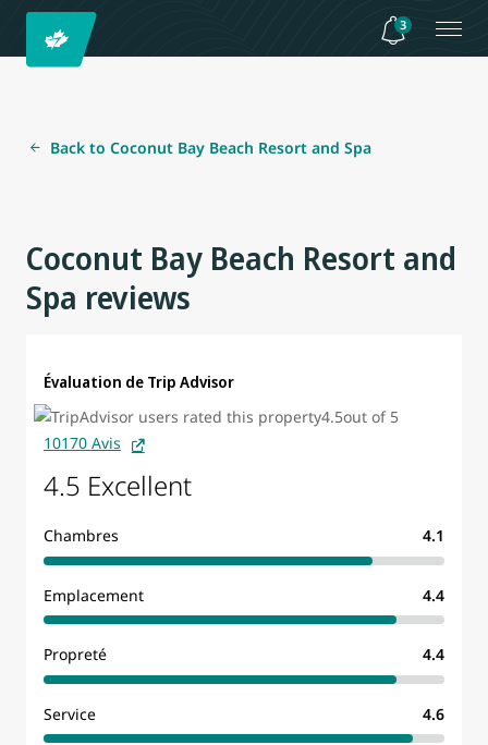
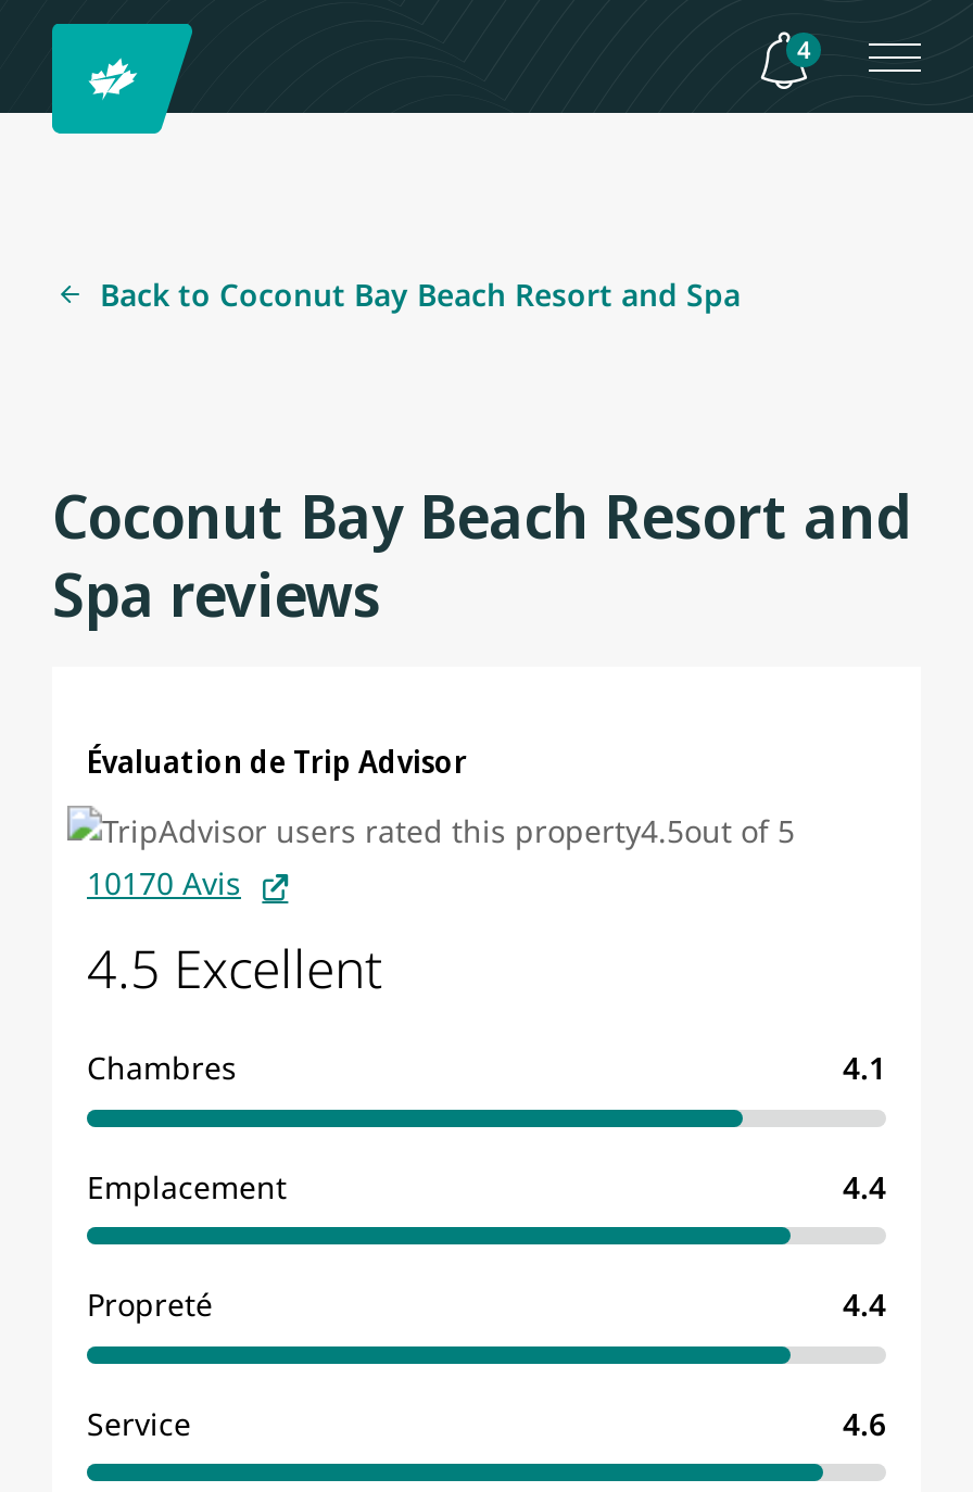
[400,16,406,32] 3 -> [797,31,810,64] 4

